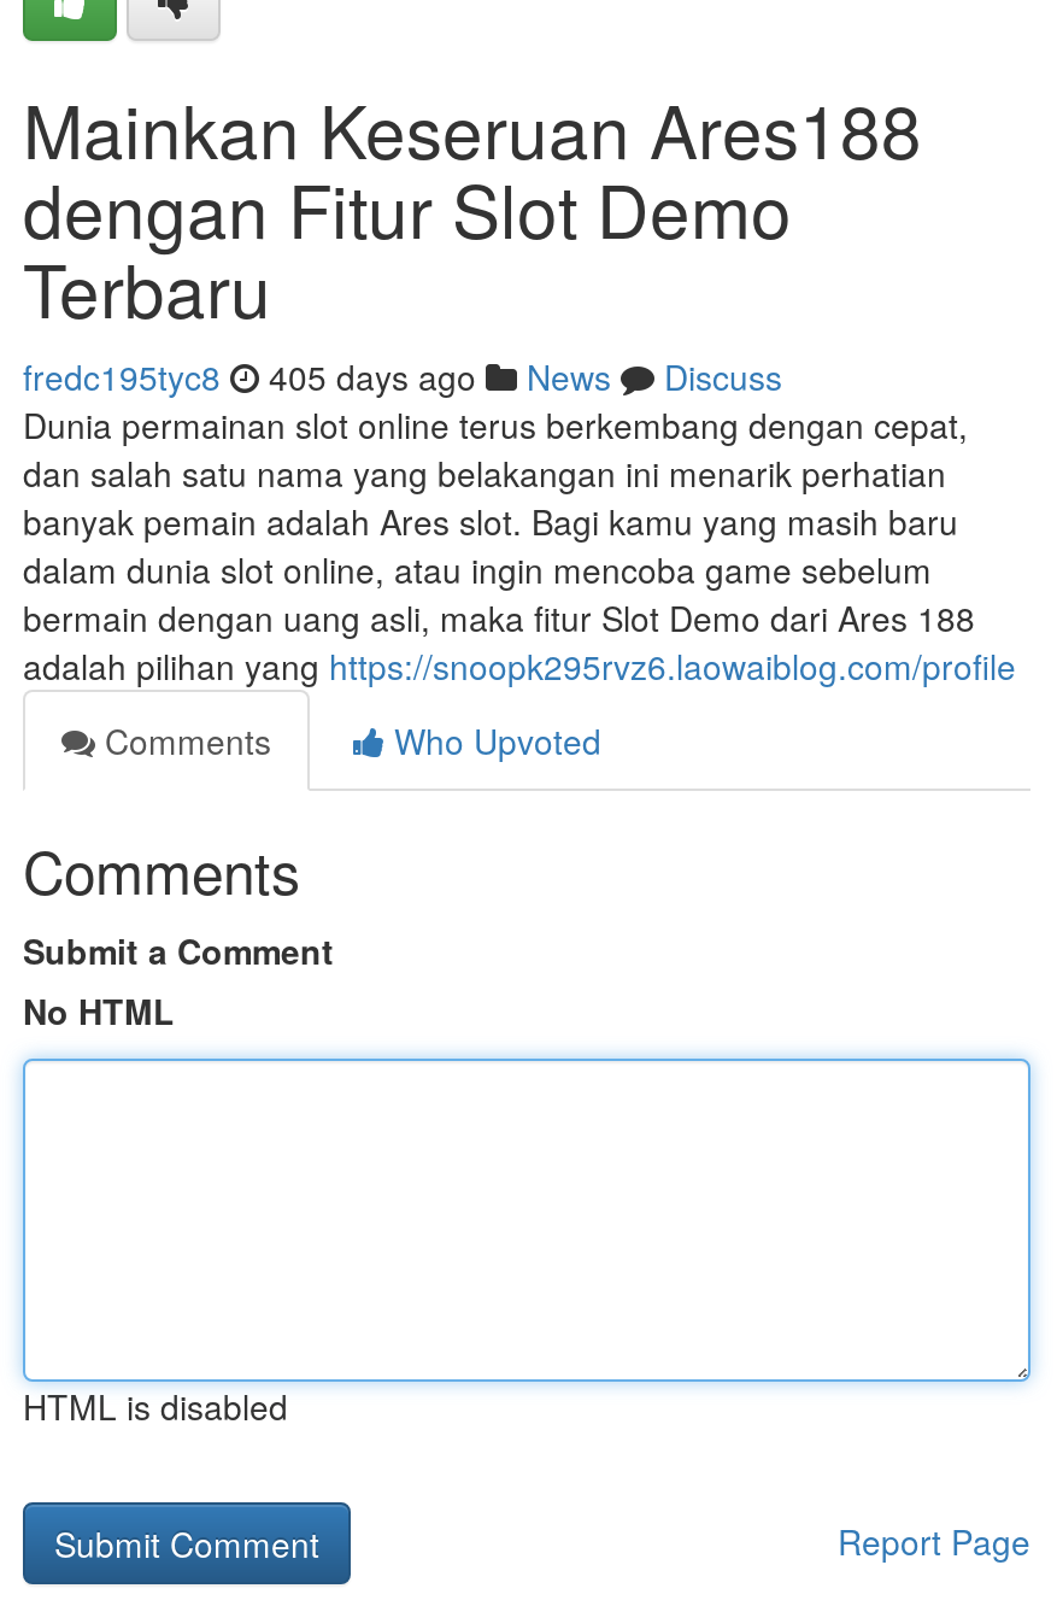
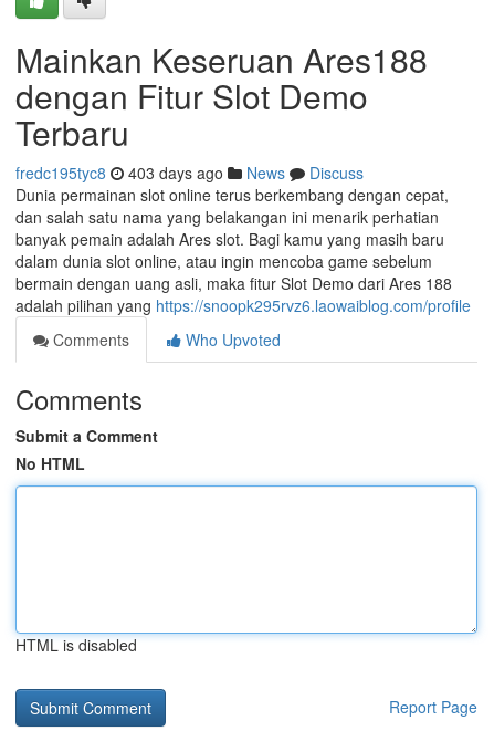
[23,352,782,400] fredc195tyc8 405 days ago News Discuss -> [15,161,364,184] fredc195tyc8 403 days ago News Discuss

